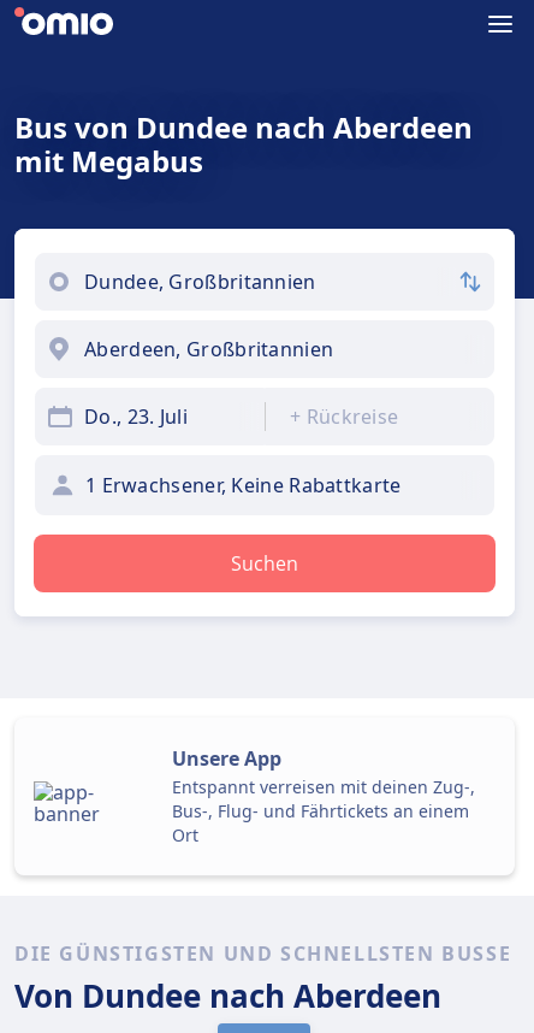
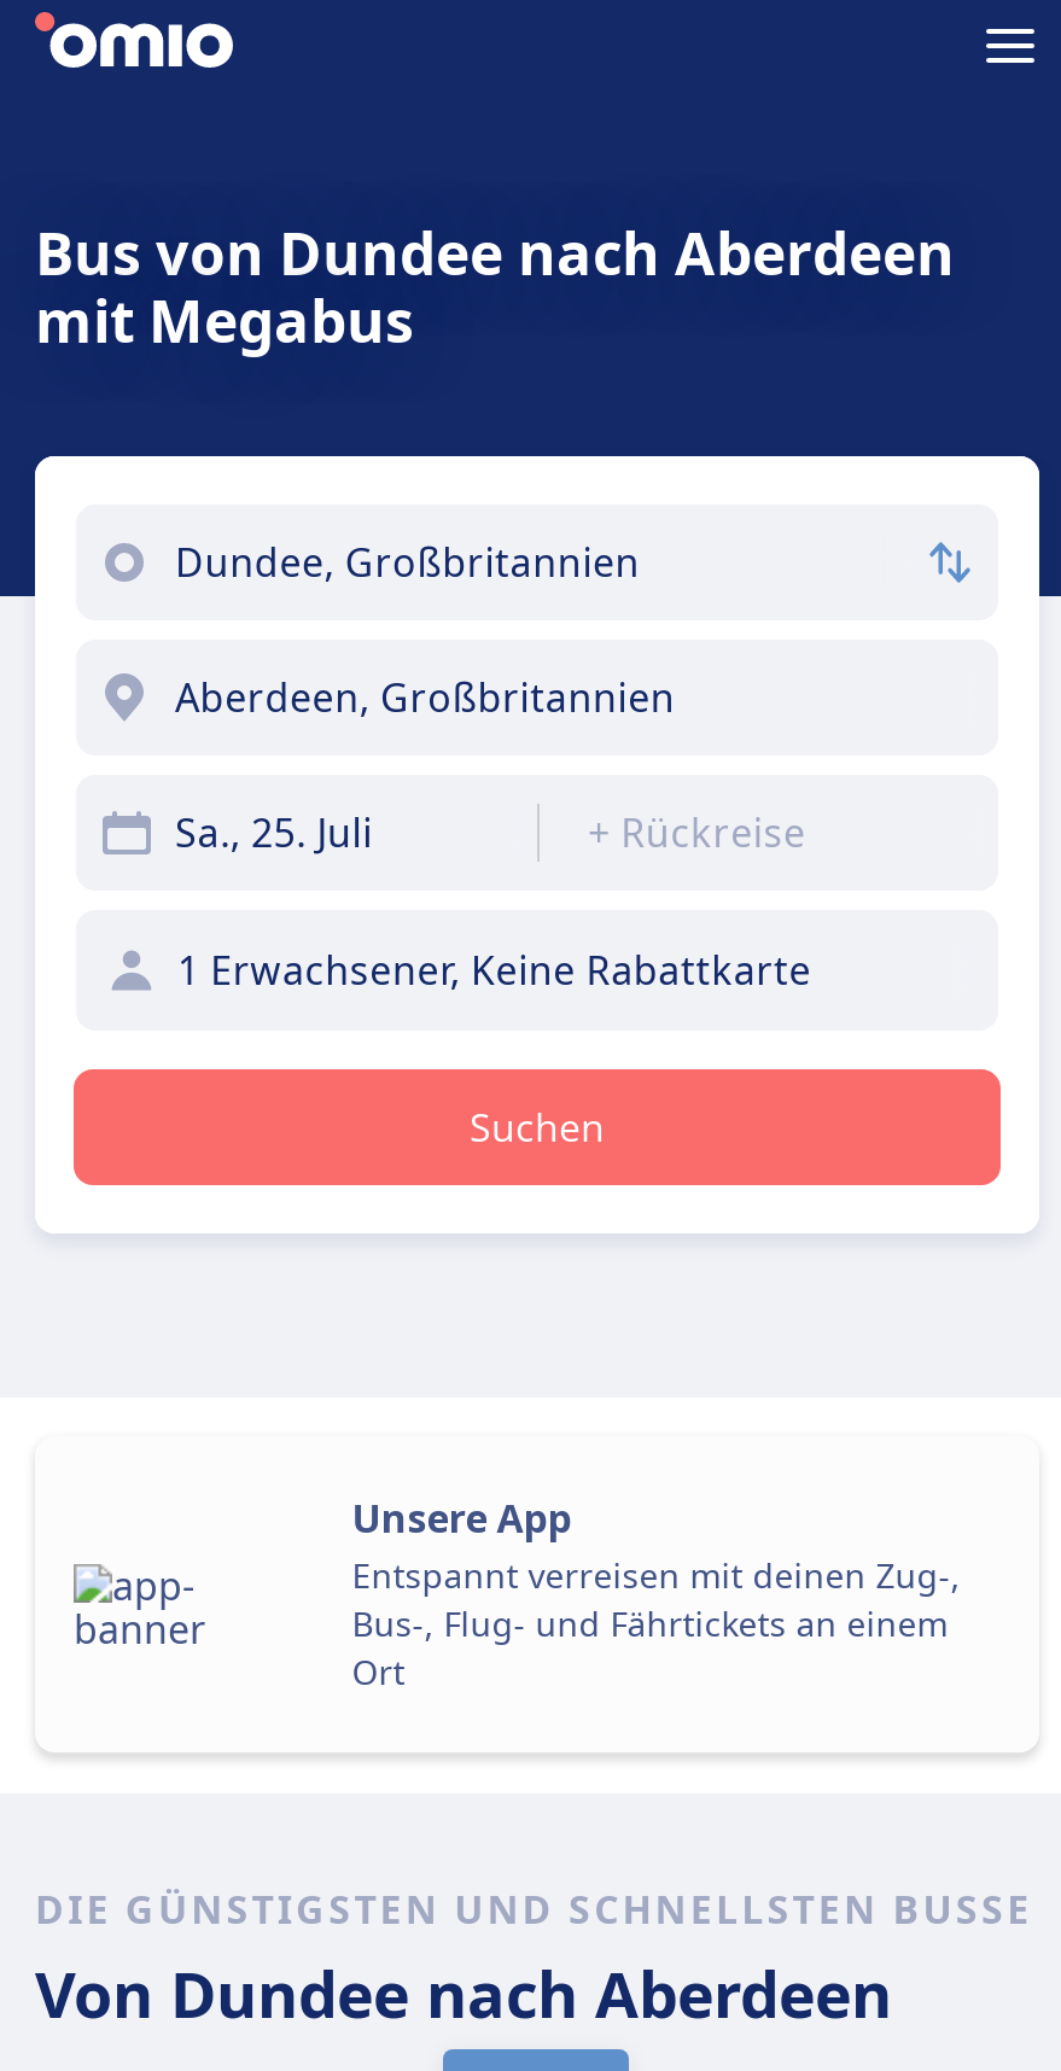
[84,403,188,430] Do., 23. Juli -> [175,806,373,859] Sa., 25. Juli

